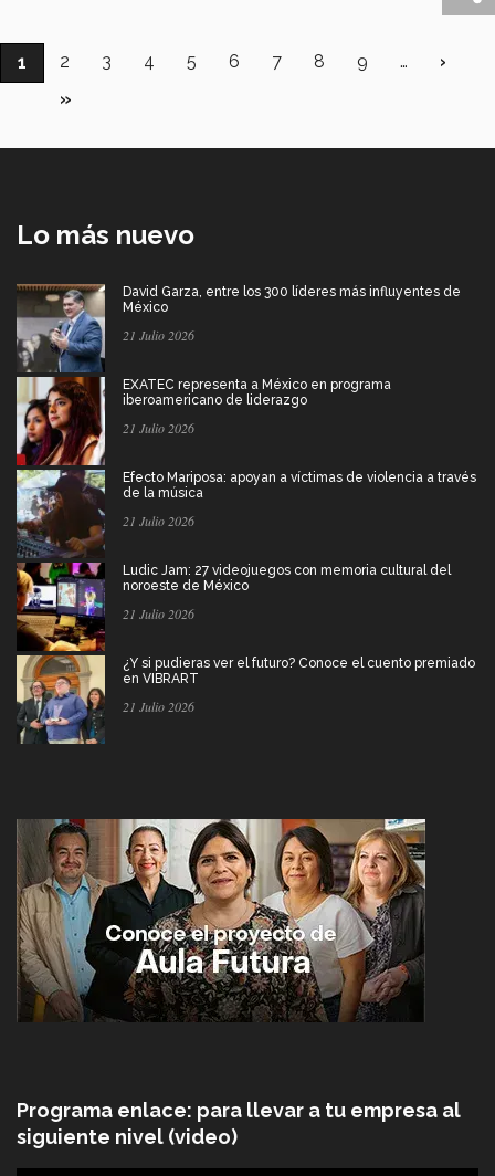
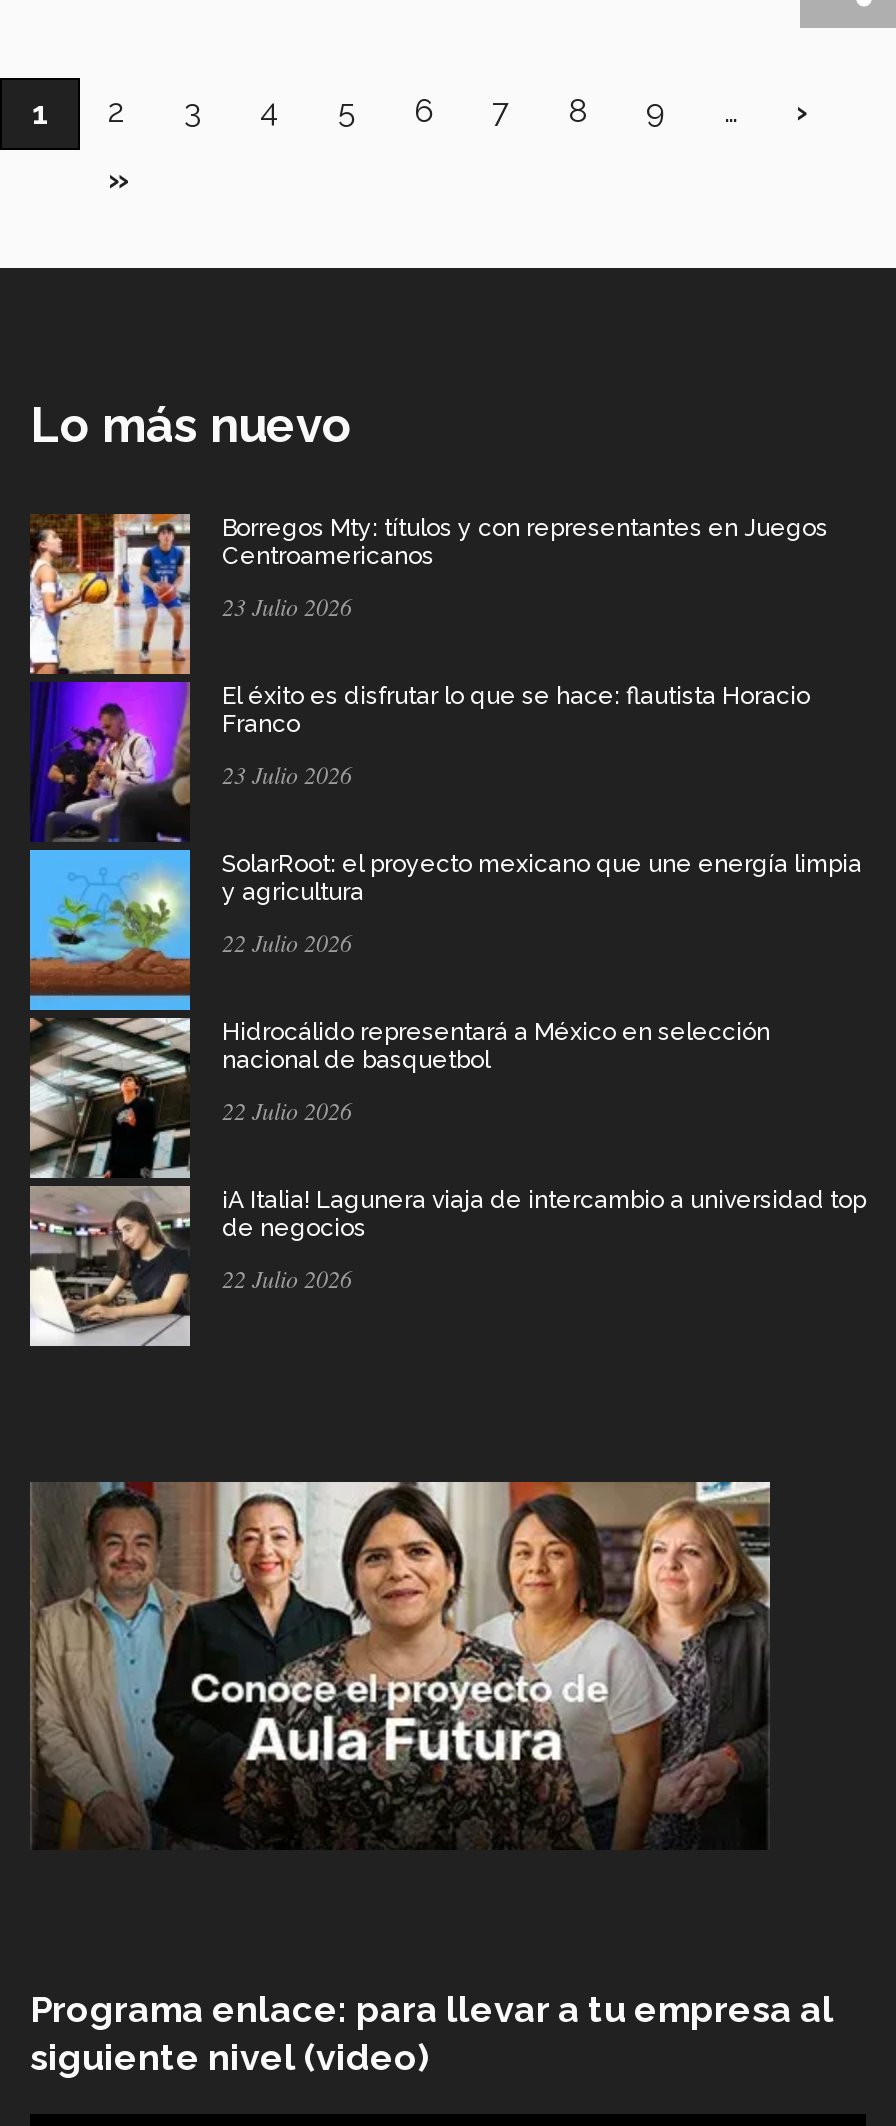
[15,284,461,744] [image] | David Garza, entre los 300 líderes más influyentes de | México -> [28,513,828,1348] [image] | Borregos Mty: títulos y con representantes en Juegos | Centroamericanos
[123,326,194,343] 21 Julio 2026 -> [222,589,352,621] 23 Julio 2026
[123,377,391,408] EXATEC representa a México en programa | iberoamericano de liderazgo -> [222,681,810,737] El éxito es disfrutar lo que se hace: flautista Horacio | Franco
[123,419,194,436] 21 Julio 2026 -> [222,757,352,789] 23 Julio 2026
[123,469,476,500] Efecto Mariposa: apoyan a víctimas de violencia a través | de la música -> [222,849,862,905] SolarRoot: el proyecto mexicano que une energía limpia | y agricultura
[123,511,194,529] 21 Julio 2026 -> [222,925,352,957] 22 Julio 2026
[123,562,451,593] Ludic Jam: 27 videojuegos con memoria cultural del | noroeste de México -> [222,1017,770,1073] Hidrocálido representará a México en selección | nacional de basquetbol
[123,604,194,622] 21 Julio 2026 -> [222,1093,352,1125] 22 Julio 2026
[123,655,475,686] ¿Y si pudieras ver el futuro? Conoce el cuento premiado | en VIBRART -> [222,1185,866,1241] ¡A Italia! Lagunera viaja de intercambio a universidad top | de negocios
[123,697,194,715] 21 Julio 2026 -> [222,1261,352,1293] 22 Julio 2026

